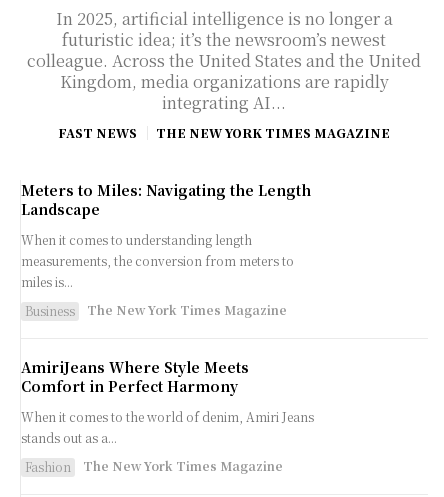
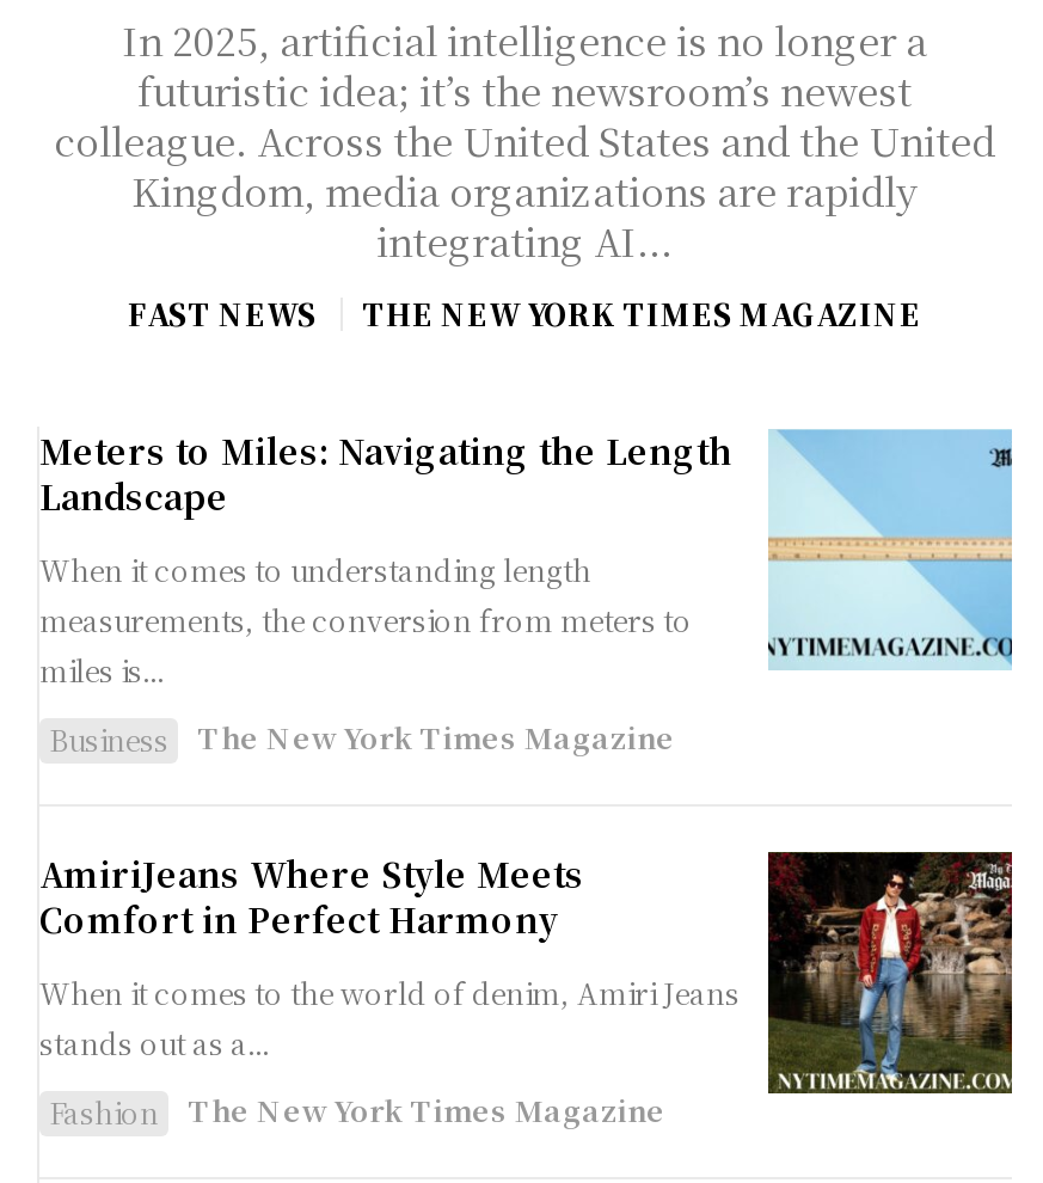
none -> [766,427,1014,670] [image]
none -> [766,850,1014,1096] [image]

